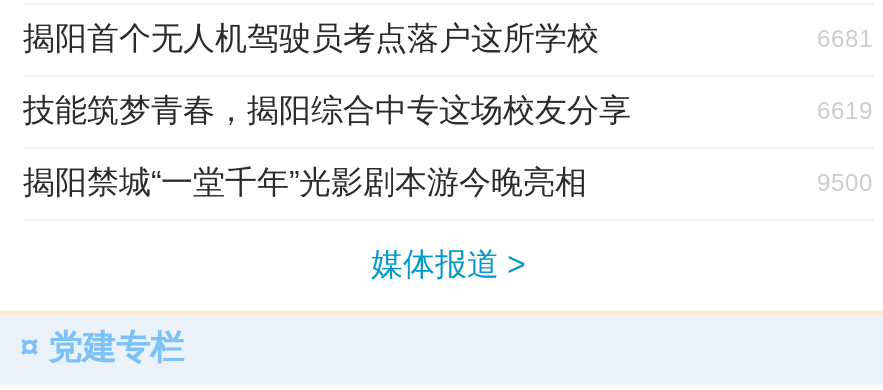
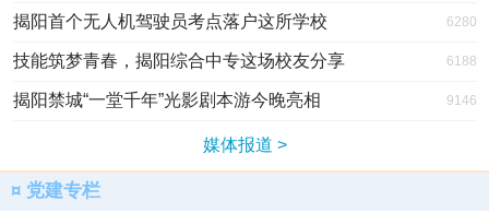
[817,25,873,53] 6681 -> [446,14,476,29] 6280
[817,97,873,125] 6619 -> [446,54,476,69] 6188
[817,169,873,197] 9500 -> [446,93,476,108] 9146

